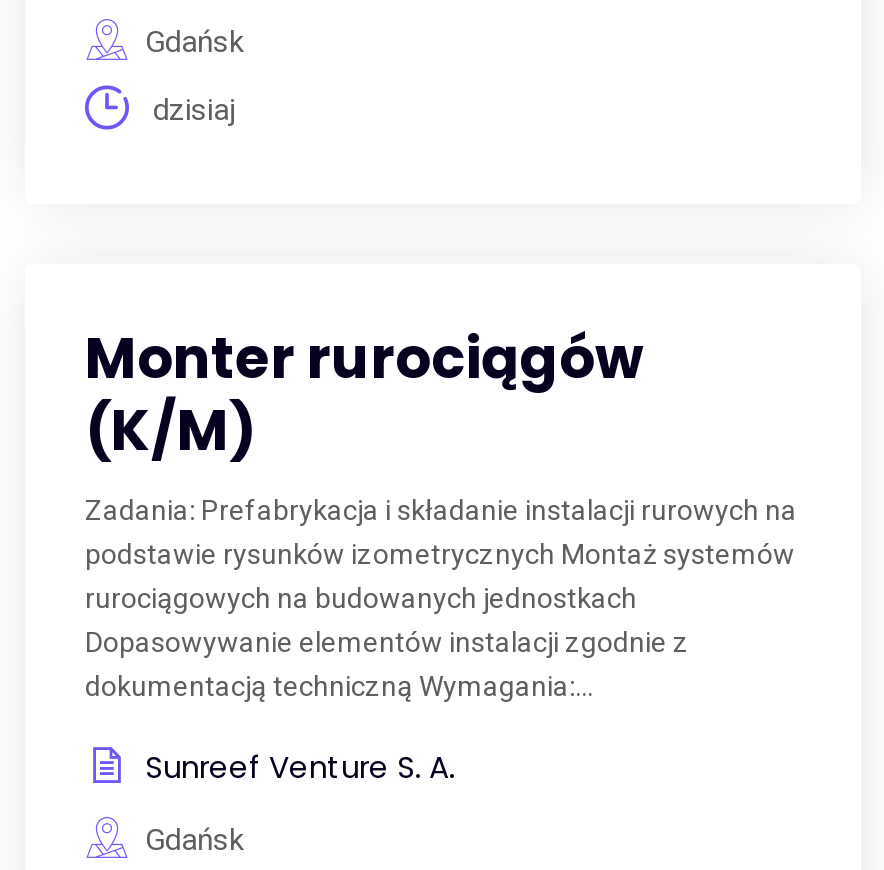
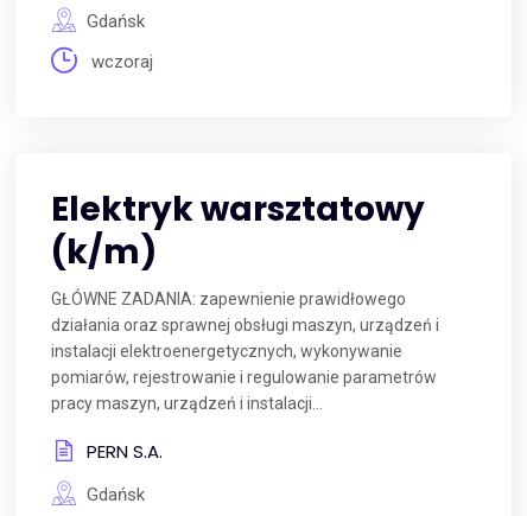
[145,92,235,128] dzisiaj -> [87,51,153,72] wczoraj
[85,320,797,702] Monter rurociągów | (K/M) | Zadania: Prefabrykacja i składanie instalacji rurowych na | podstawie rysunków izometrycznych Montaż systemów | rurociągowych na budowanych jednostkach | Dopasowywanie elementów instalacji zgodnie z | dokumentacją techniczną Wymagania:... -> [51,186,439,413] Elektryk warsztatowy | (k/m) | GŁÓWNE ZADANIA: zapewnienie prawidłowego | działania oraz sprawnej obsługi maszyn, urządzeń i | instalacji elektroenergetycznych, wykonywanie | pomiarów, rejestrowanie i regulowanie parametrów | pracy maszyn, urządzeń i instalacji...
[145,746,455,788] Sunreef Venture S. A. -> [87,439,163,464] PERN S.A.

